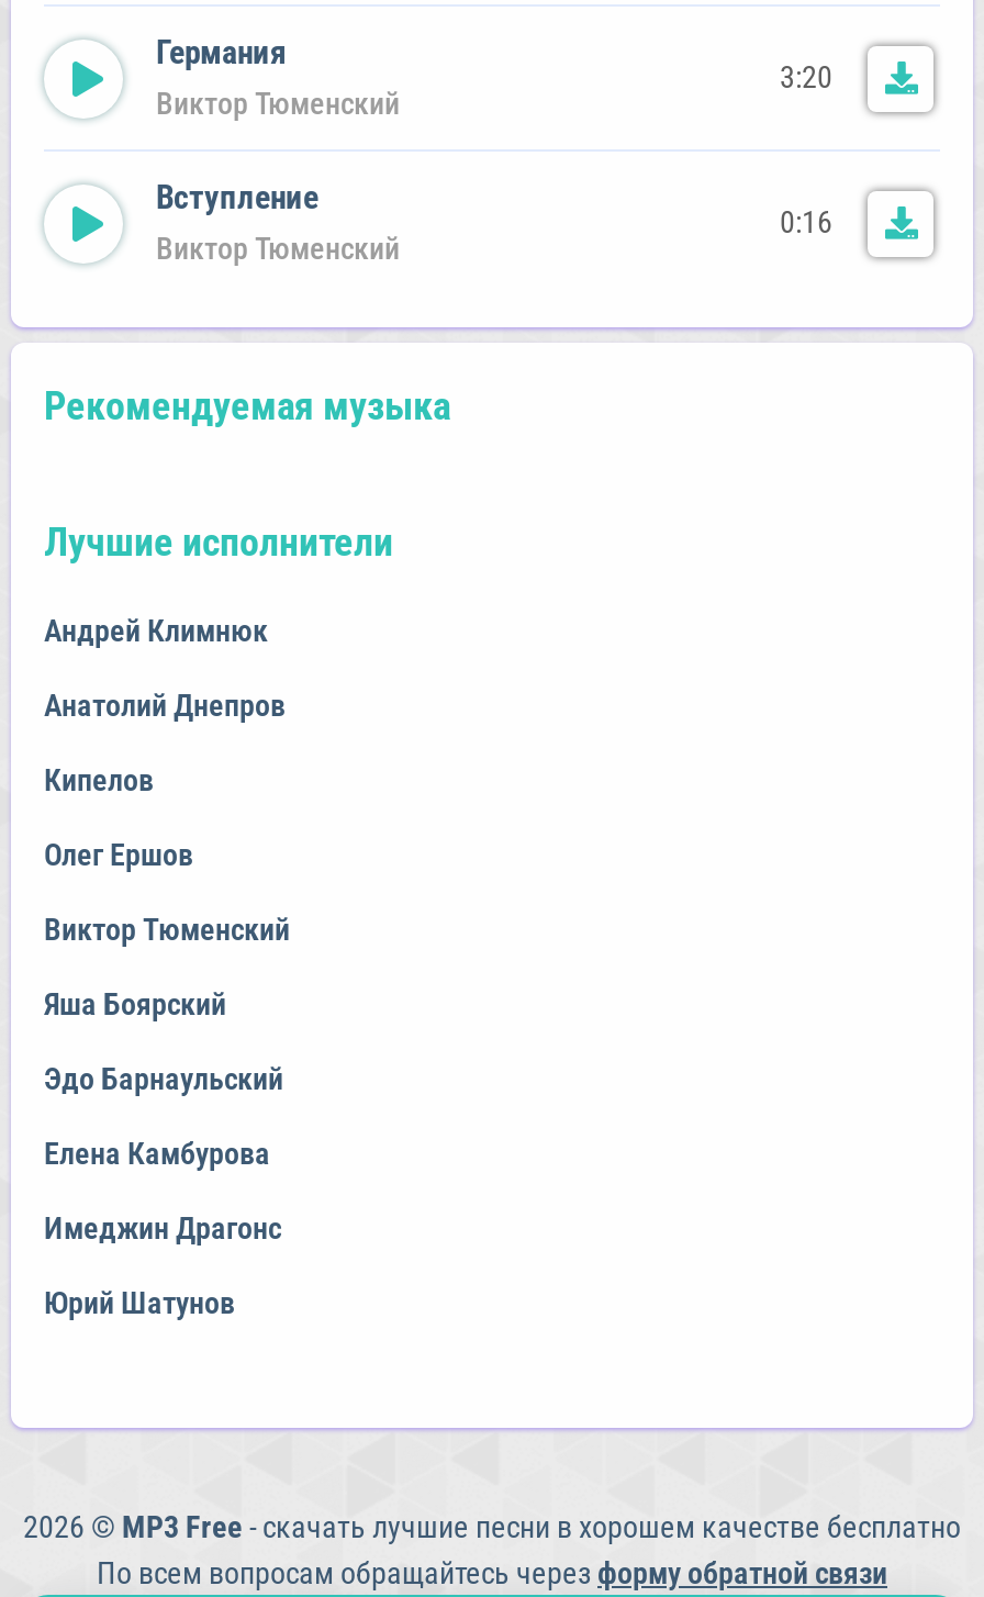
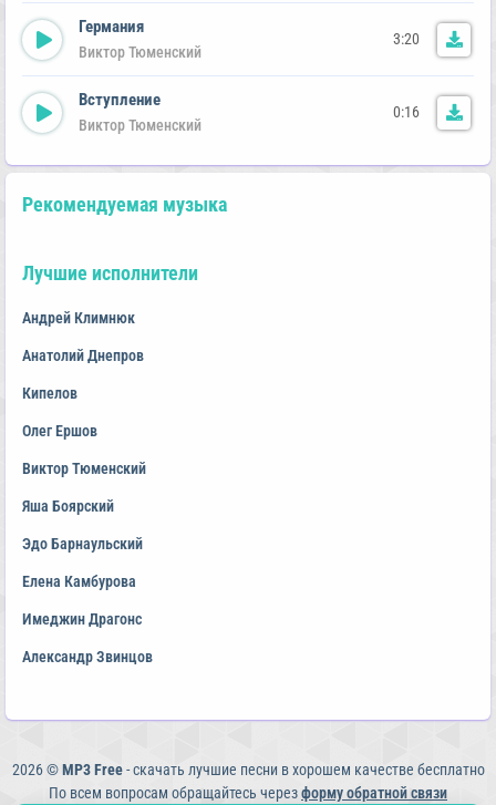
[44,1285,235,1320] Юрий Шатунов -> [22,648,153,665] Александр Звинцов

